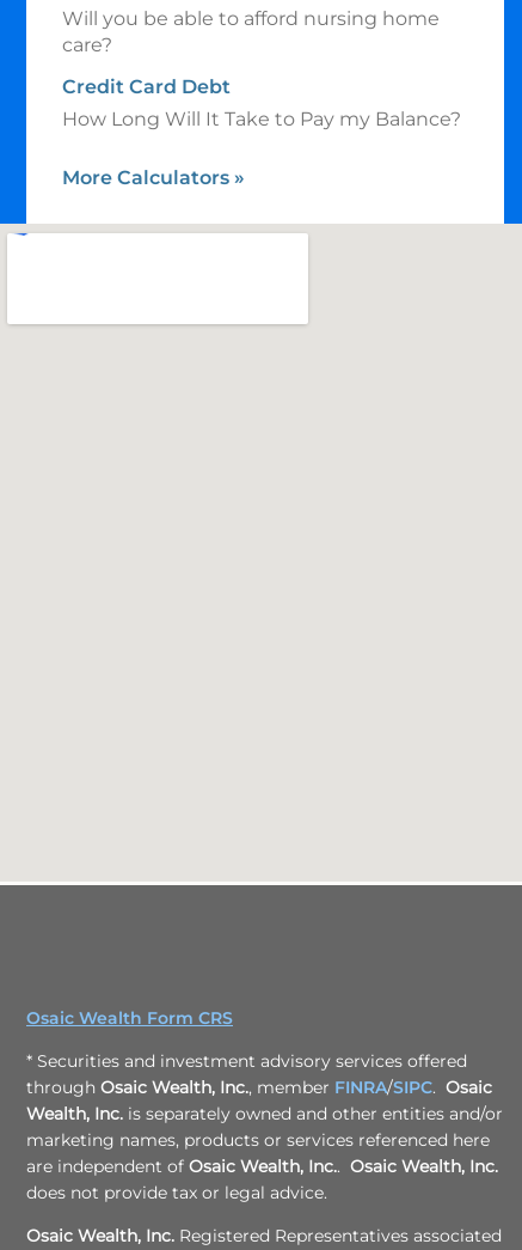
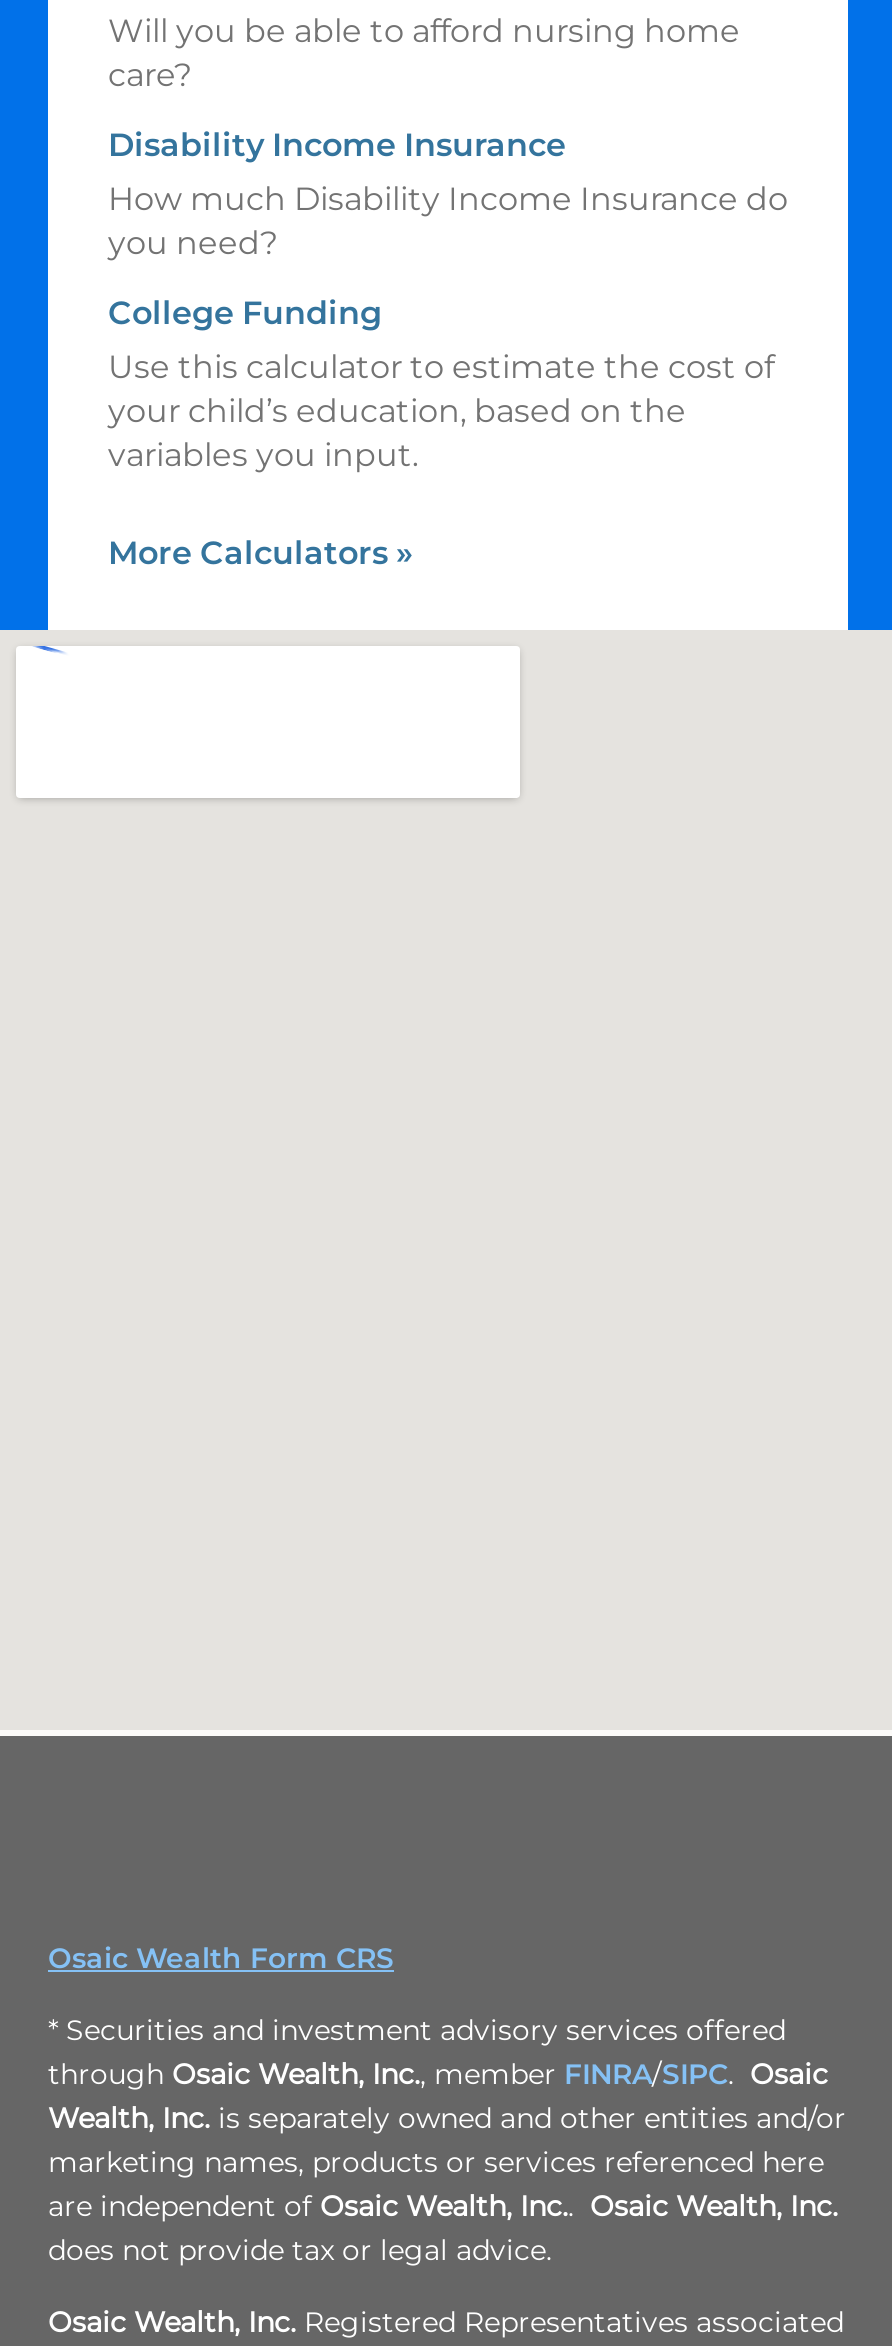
[62,75,461,130] Credit Card Debt | How Long Will It Take to Pay my Balance? -> [108,126,788,474] Disability Income Insurance | How much Disability Income Insurance do | you need? | College Funding | Use this calculator to estimate the cost of | your child’s education, based on the | variables you input.

